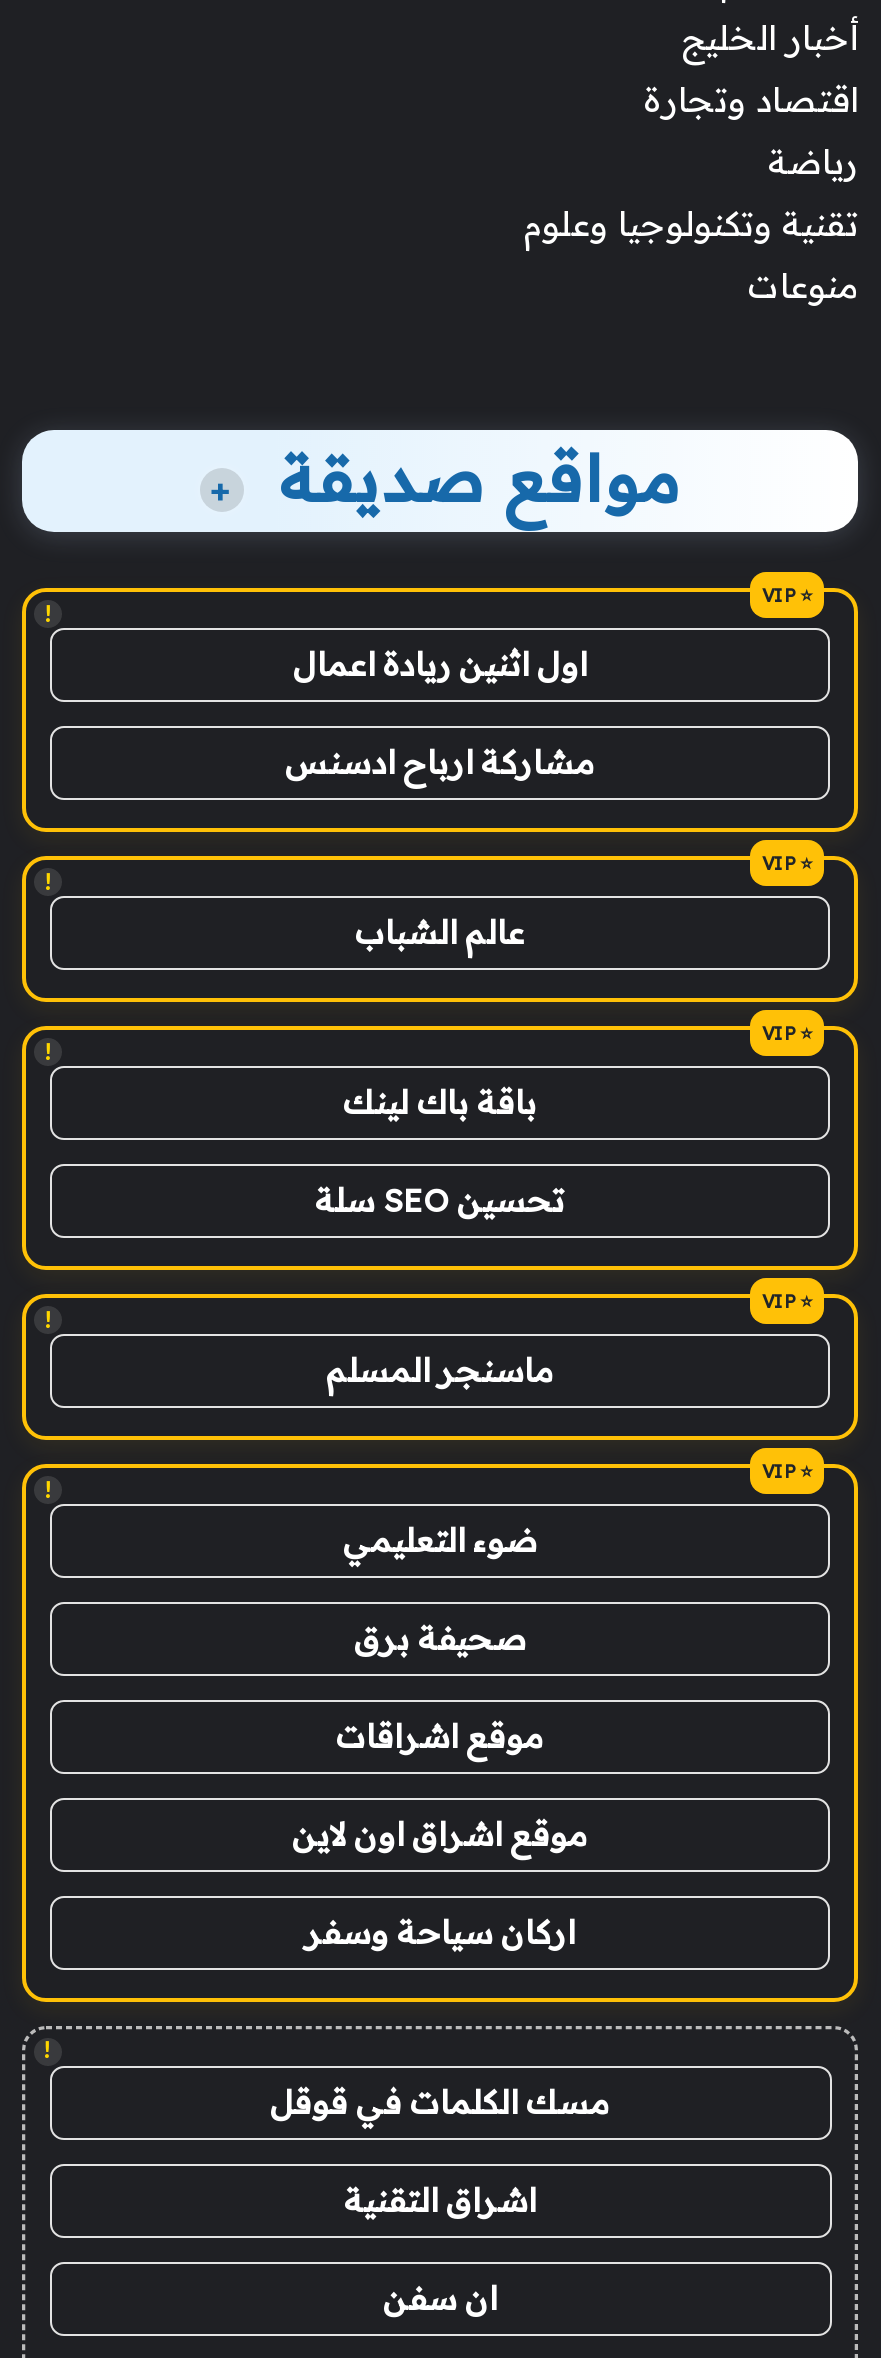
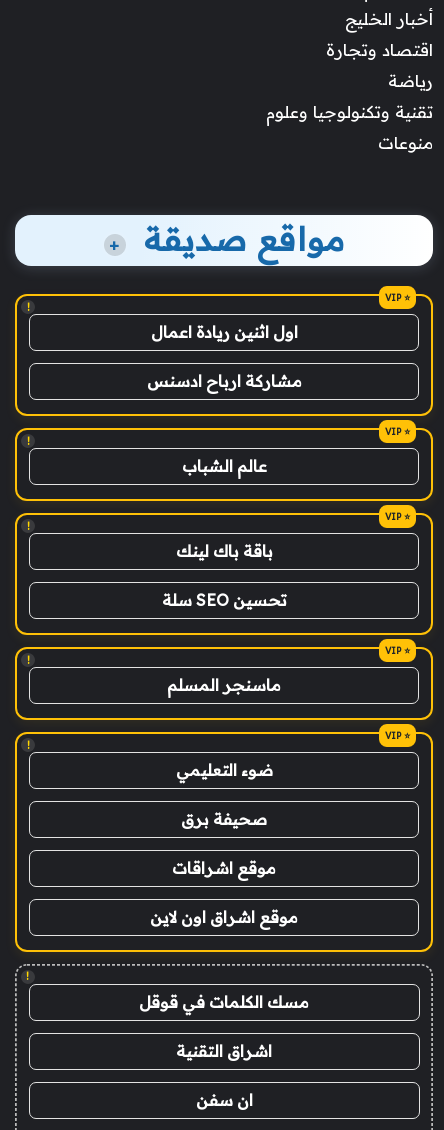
[305,1912,575,1952] اركان سياحة وسفر -> none

